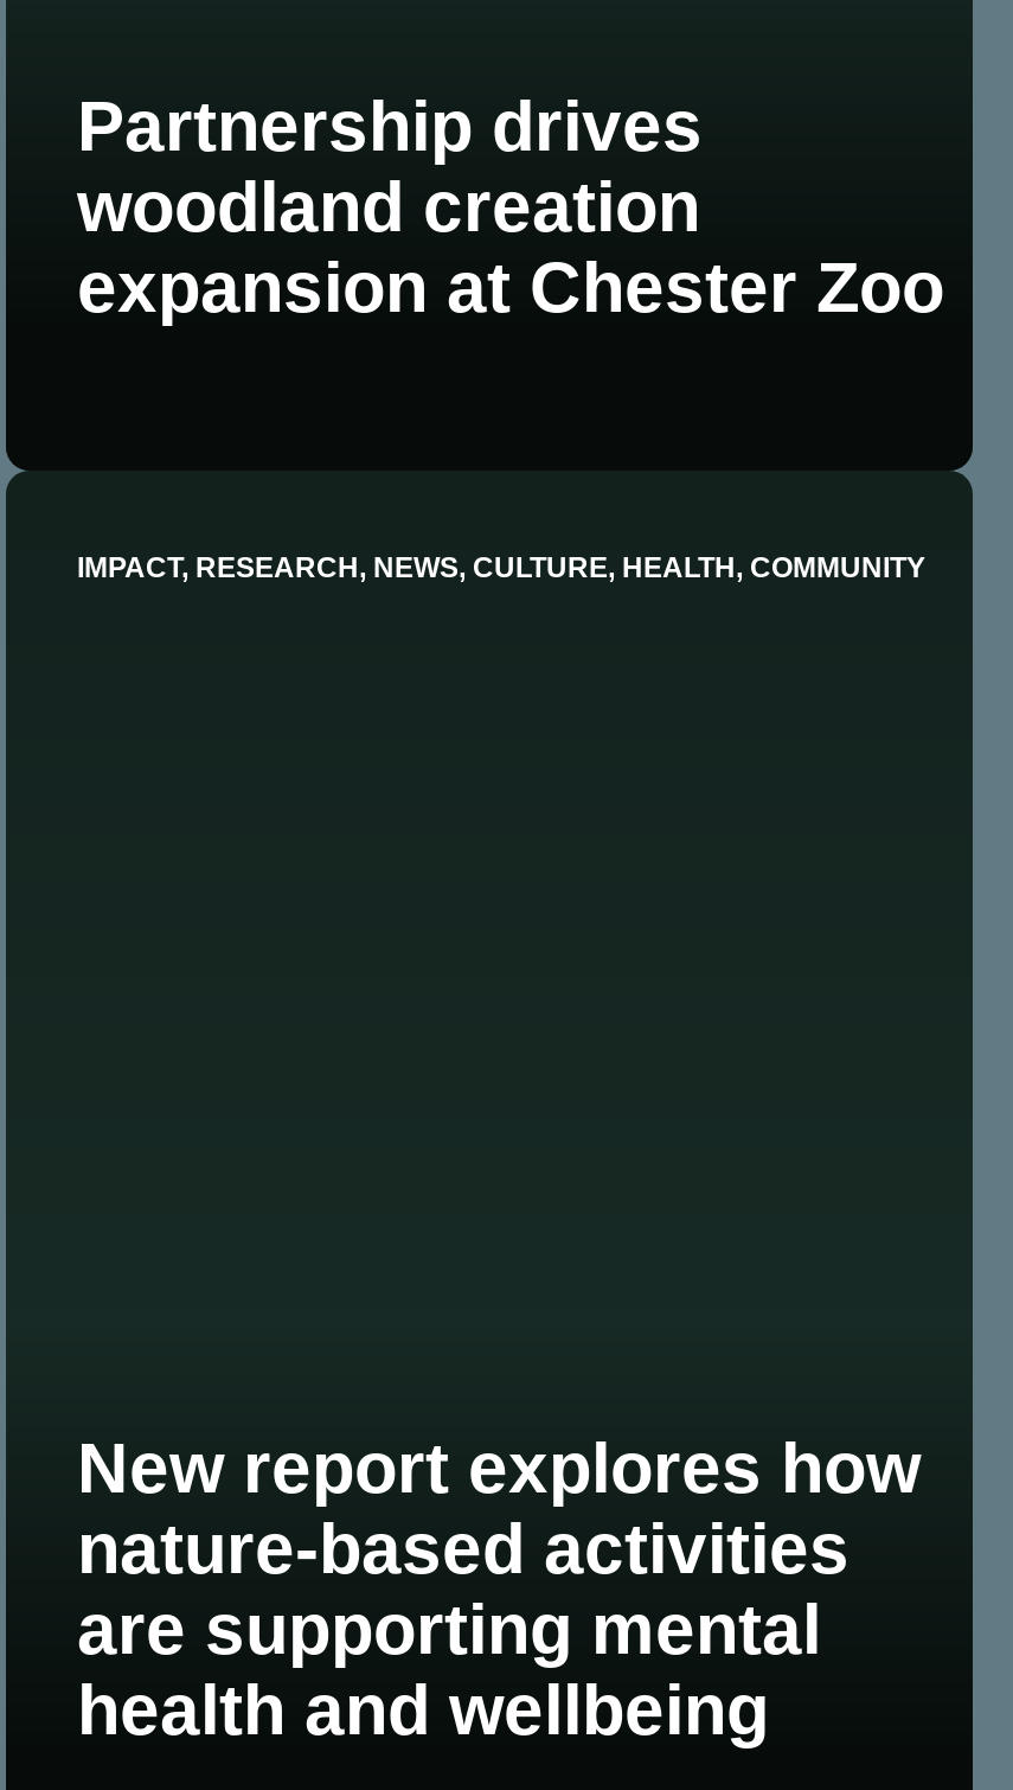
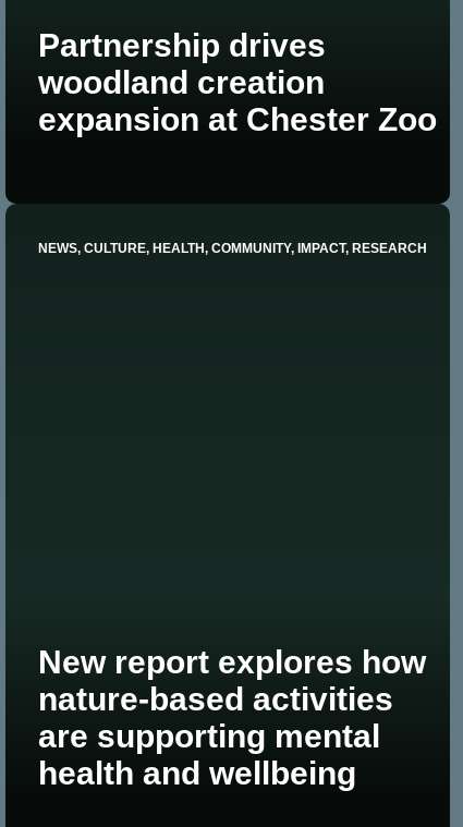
[77,552,925,586] IMPACT, RESEARCH, NEWS, CULTURE, HEALTH, COMMUNITY -> [38,241,427,257] NEWS, CULTURE, HEALTH, COMMUNITY, IMPACT, RESEARCH

